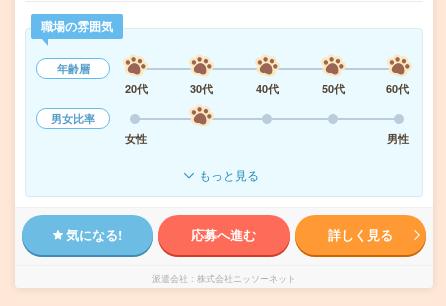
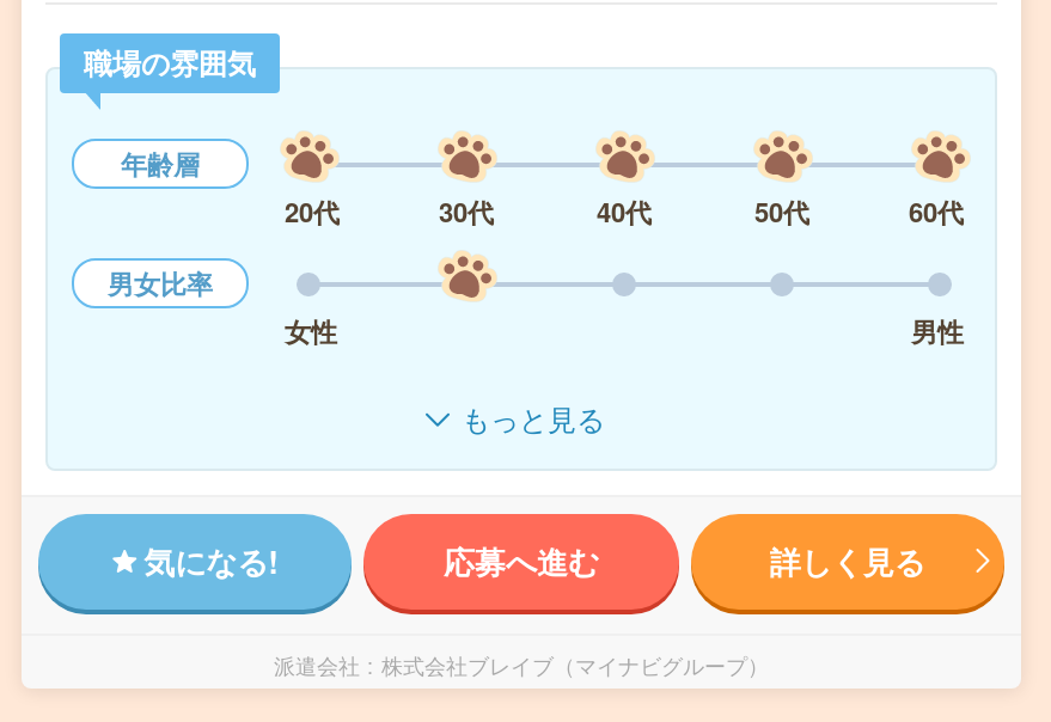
[197,272,296,285] 株式会社ニッソーネット -> [381,650,769,681] 株式会社ブレイブ（マイナビグループ）

